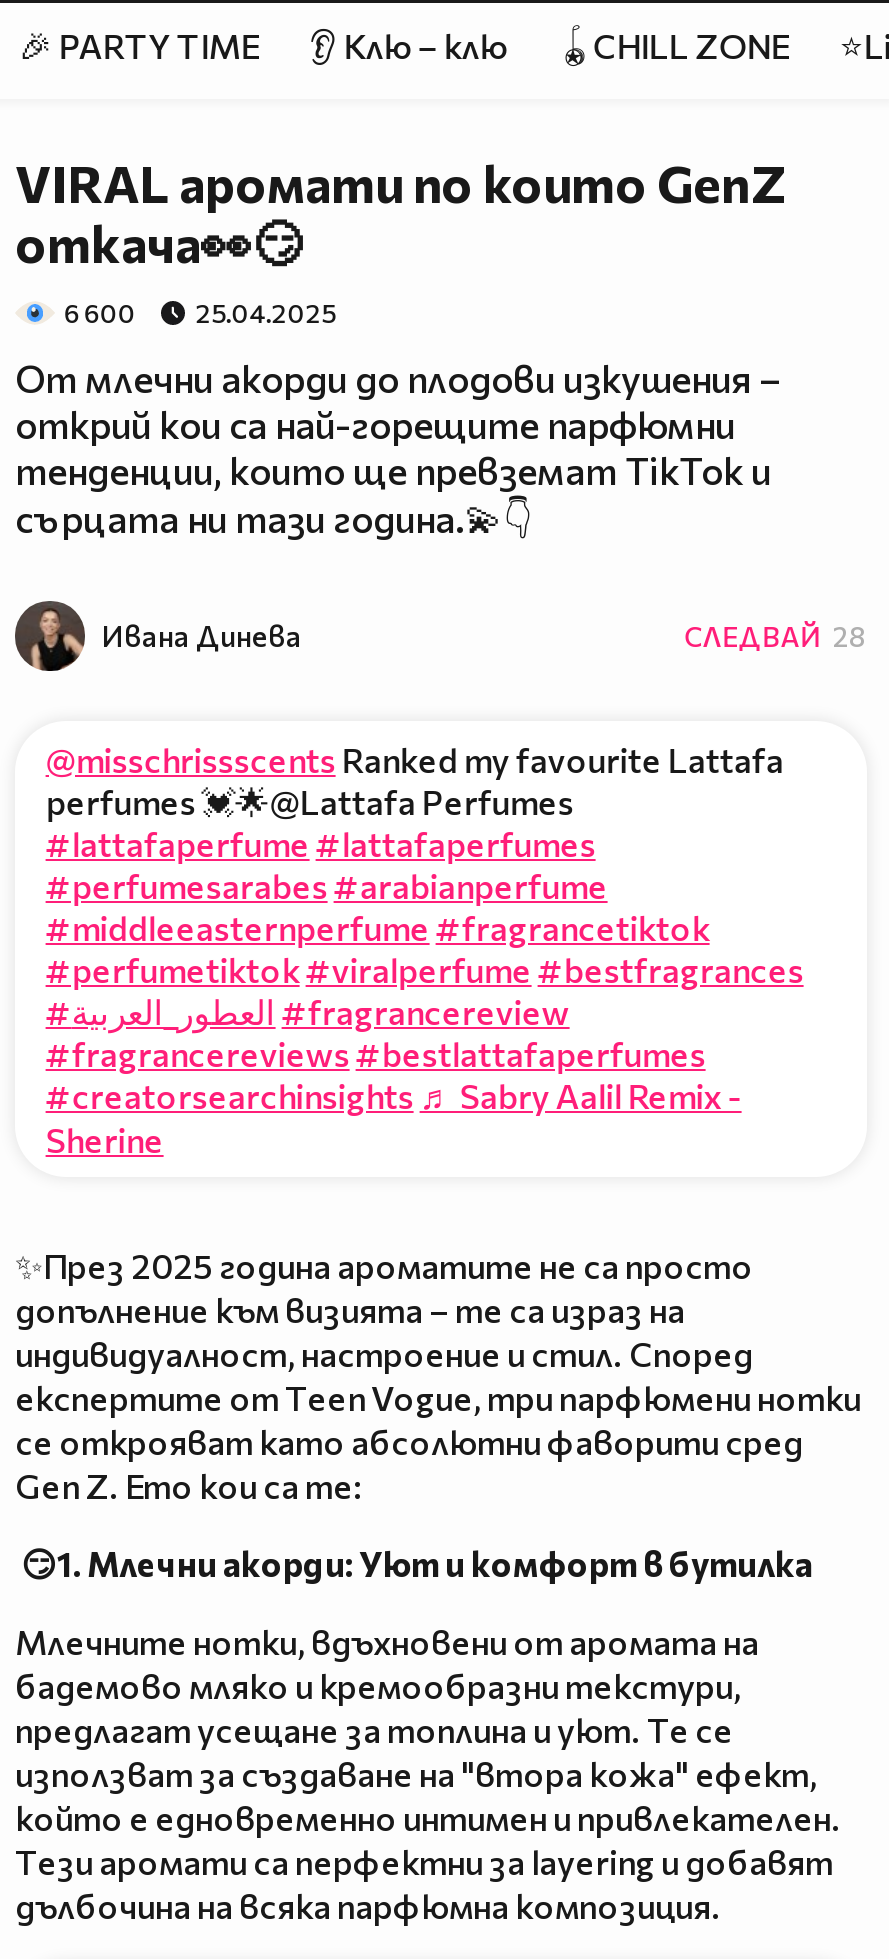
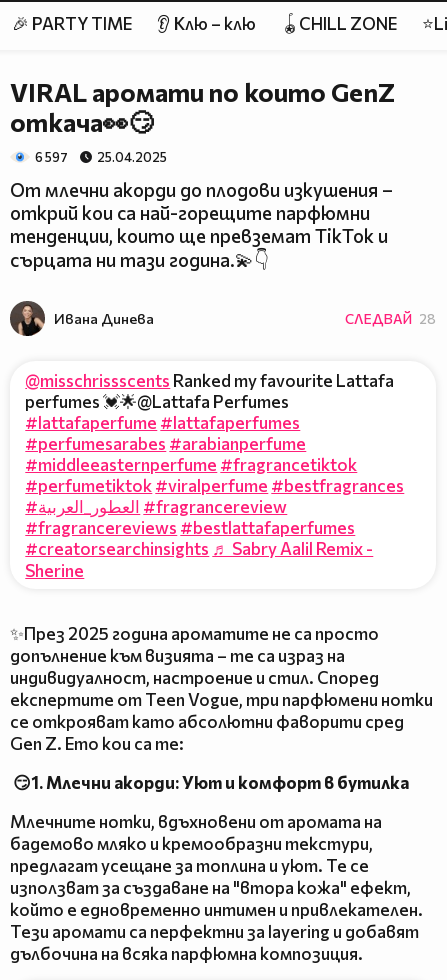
[64,297,336,329] 6 600 25.04.2025 -> [35,149,167,165] 6 597 25.04.2025

